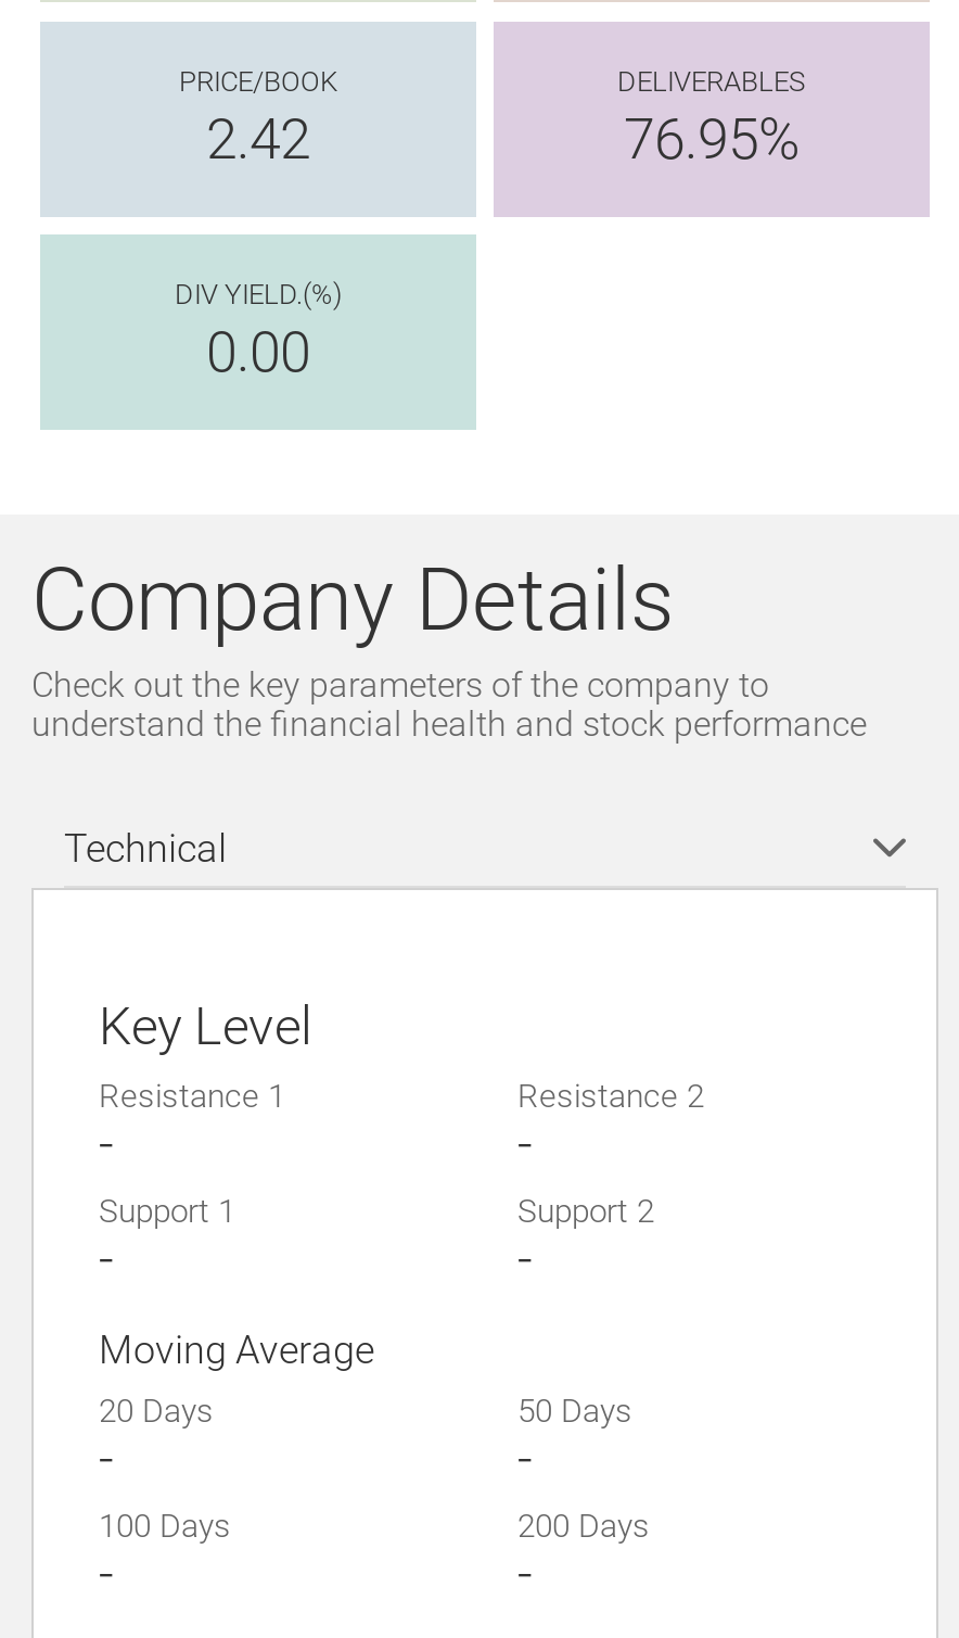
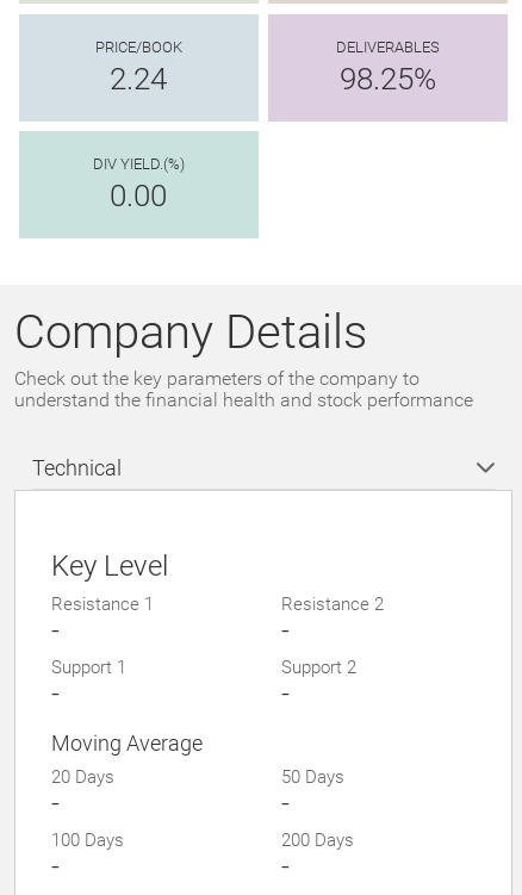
[206,105,310,170] 2.42 -> [110,60,167,96] 2.24
[624,105,800,170] 76.95% -> [340,60,436,96] 98.25%

